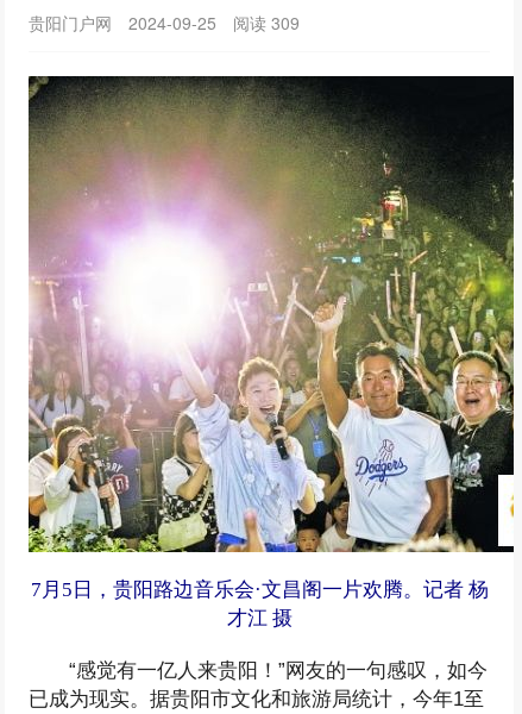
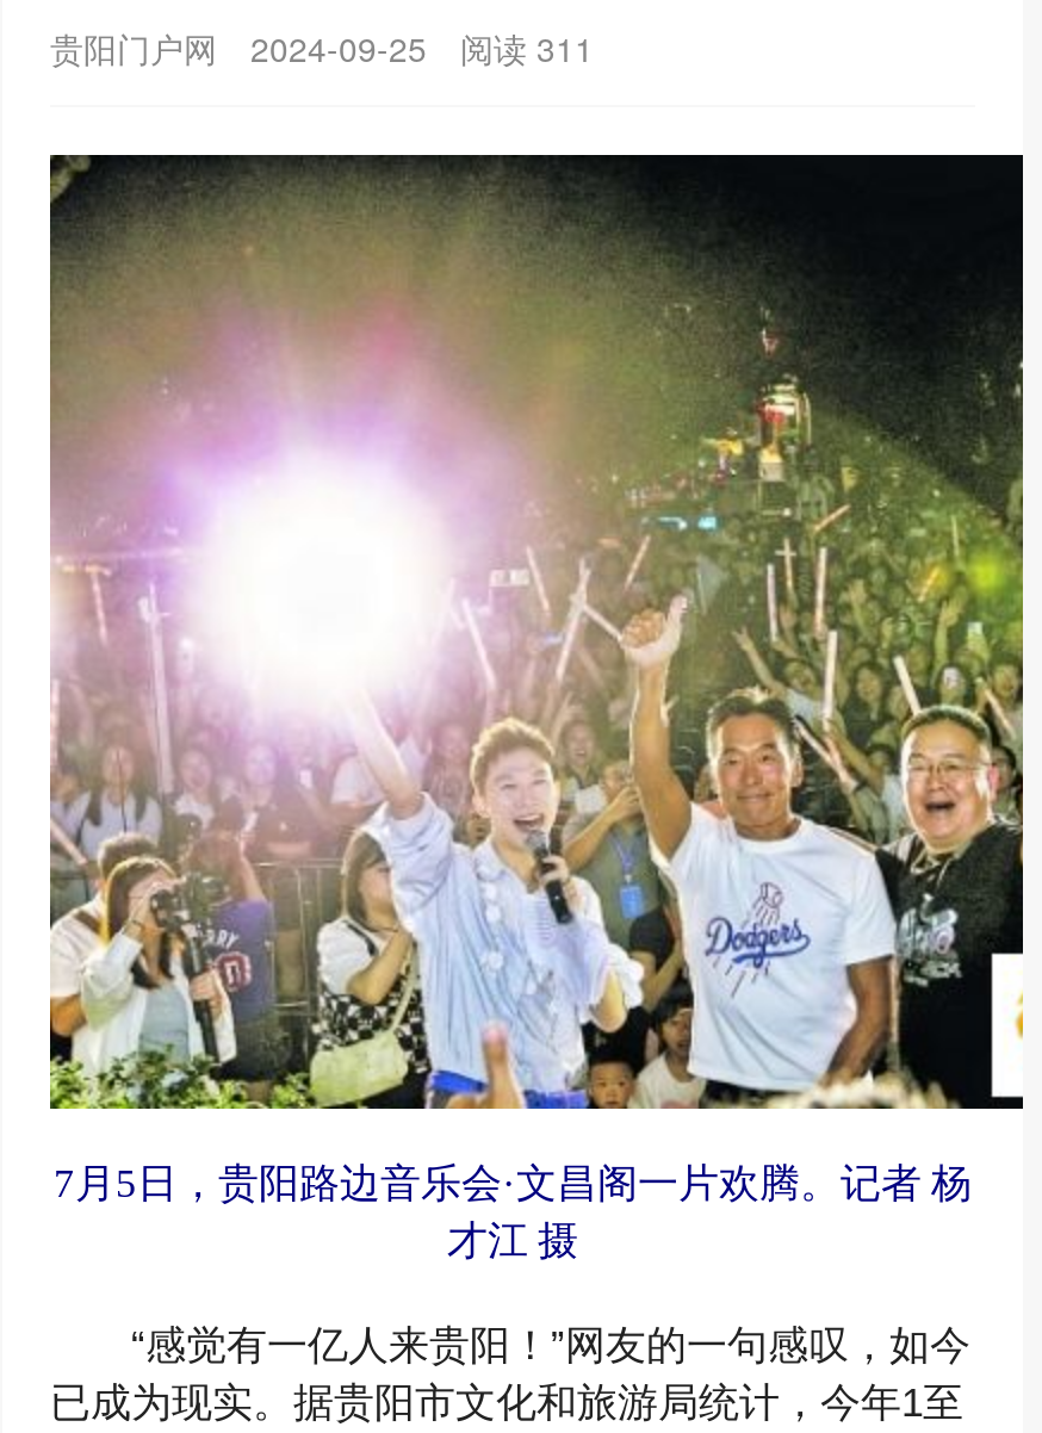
[29,11,300,35] 贵阳门户网 2024-09-25 阅读309 -> [50,24,594,72] 贵阳门户网 2024-09-25 阅读311

